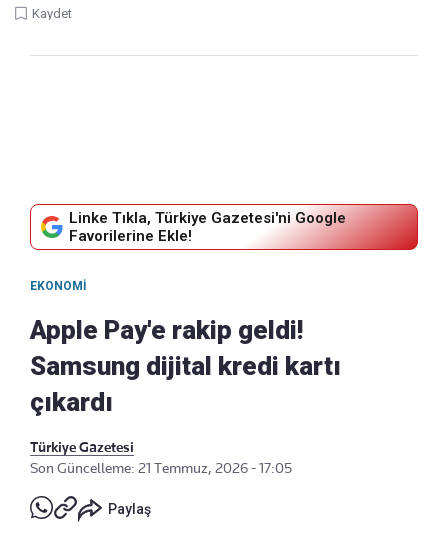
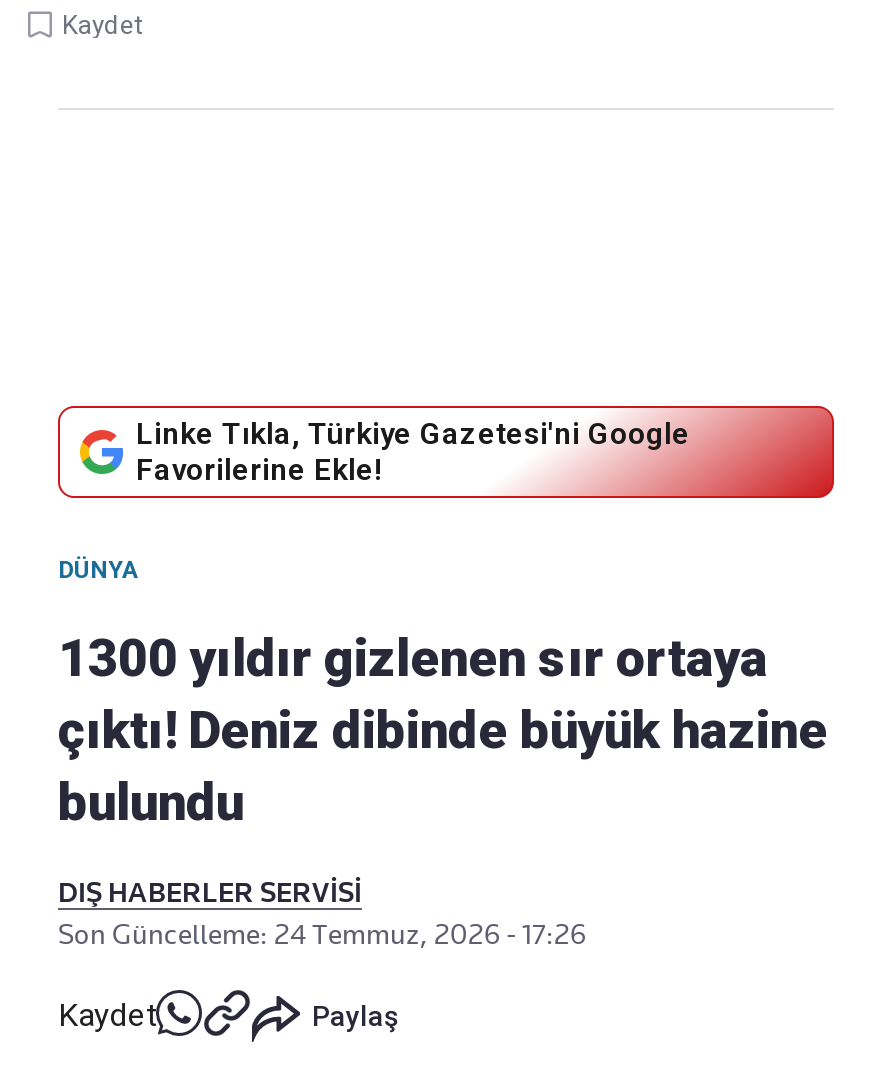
[30,279,341,476] EKONOMI | Apple Pay'e rakip geldi! | Samsung dijital kredi kartı | çıkardı | Türkiye Gazetesi | Son Güncelleme: 21 Temmuz, 2026 - 17:05 -> [58,557,828,1035] DÜNYA | 1300 yıldır gizlenen sır ortaya | çıktı! Deniz dibinde büyük hazine | bulundu | DIŞ HABERLER SERVİSİ | Son Güncelleme: 24 Temmuz, 2026 - 17:26 | Kaydet

